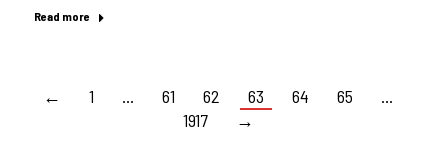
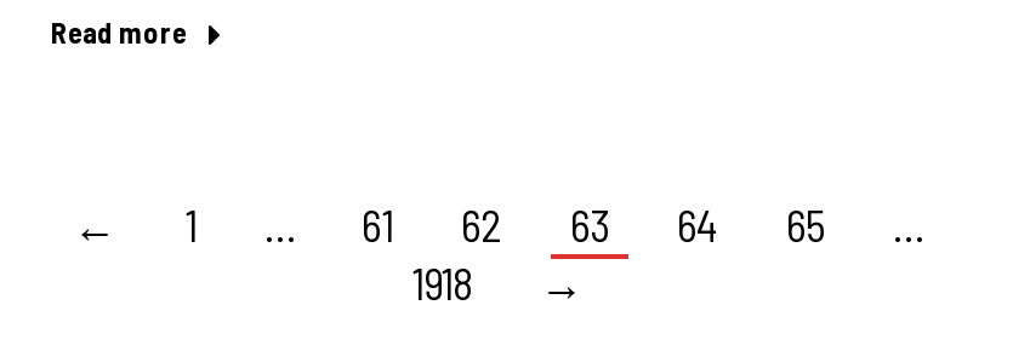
[182,109,207,131] 1917 -> [411,257,472,310] 1918

